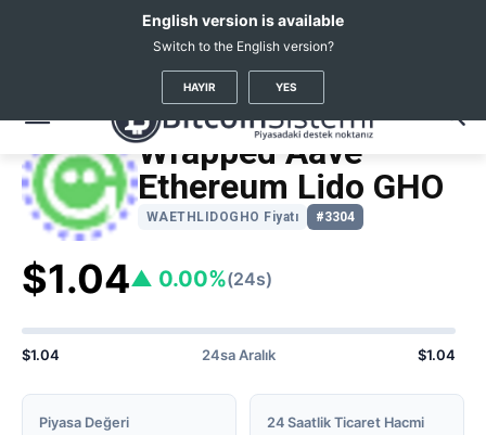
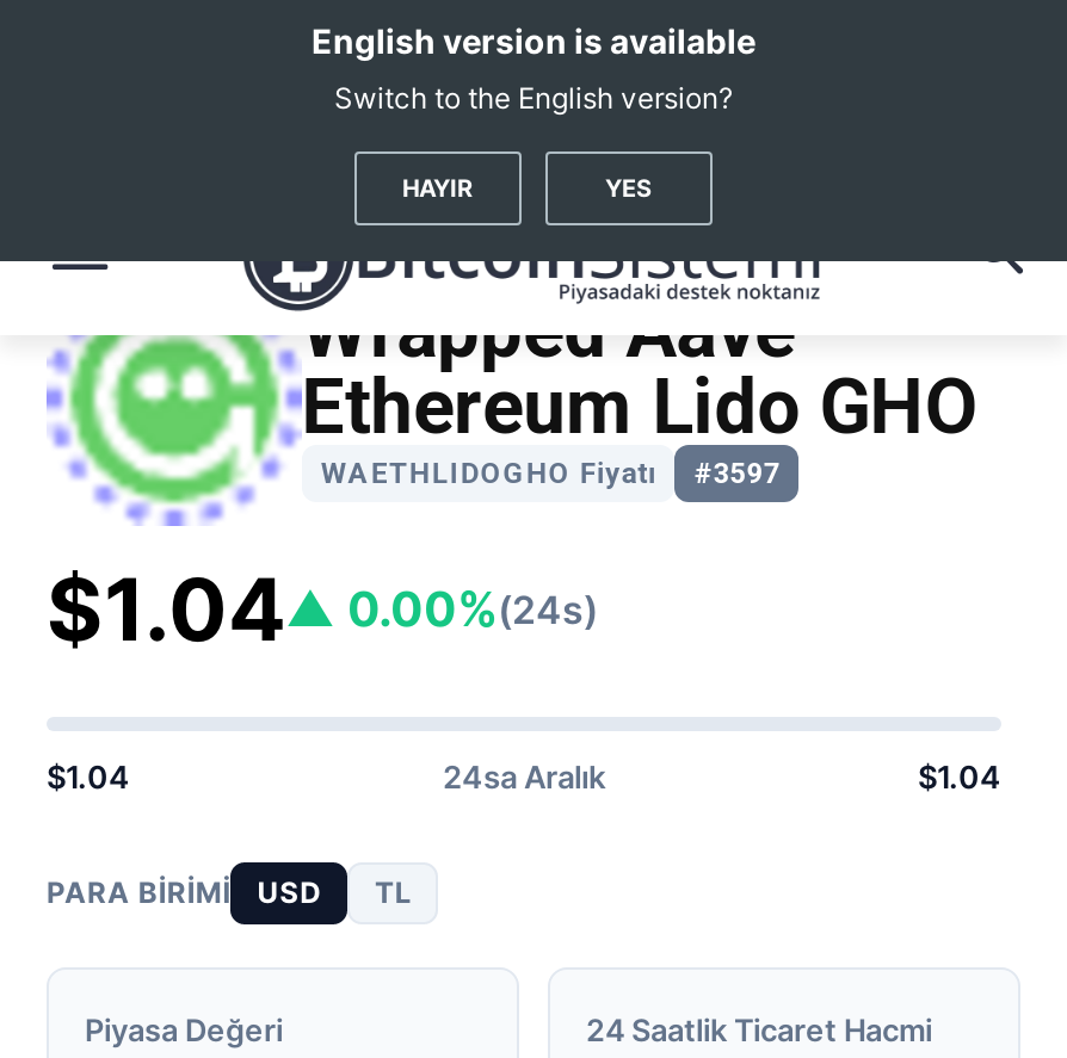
[146,210,355,225] WAETHLIDOGHO Fiyatı #3304 -> [321,458,780,491] WAETHLIDOGHO Fiyatı #3597
none -> [47,874,412,910] PARA BIRIMI | USD | TL

